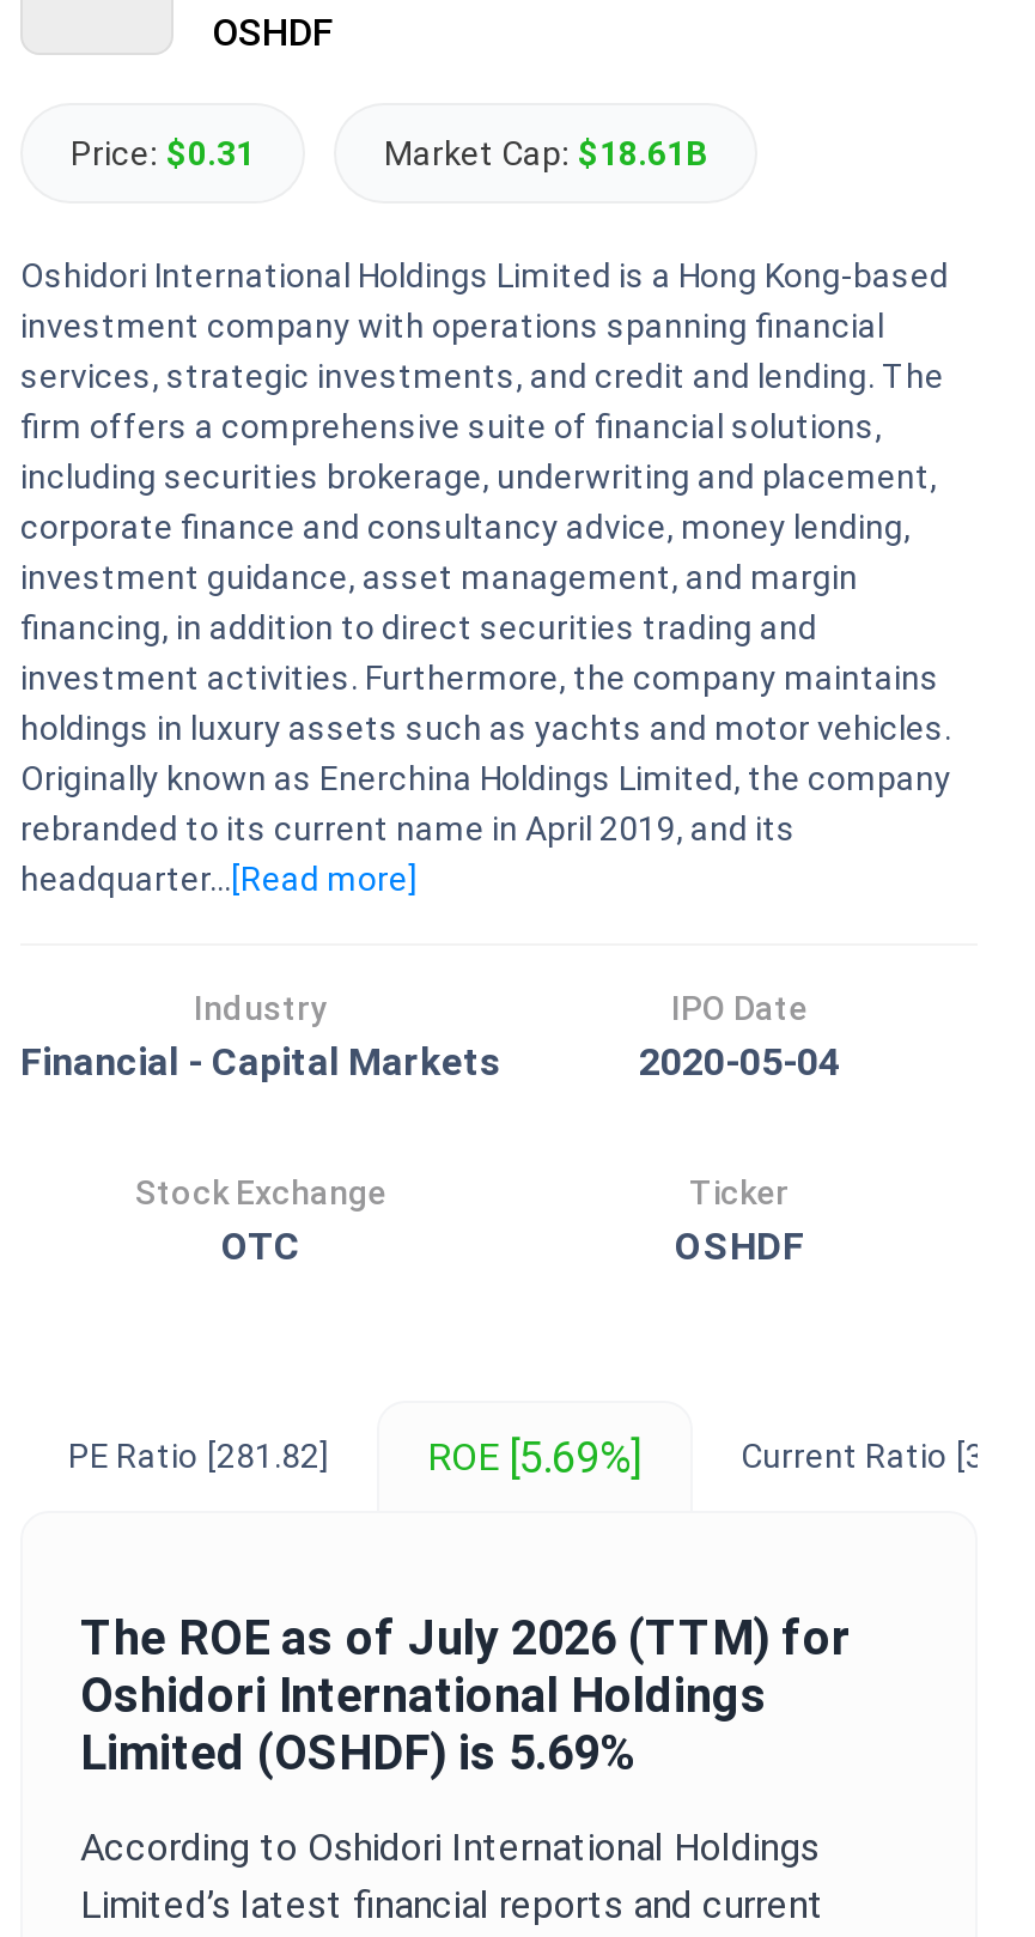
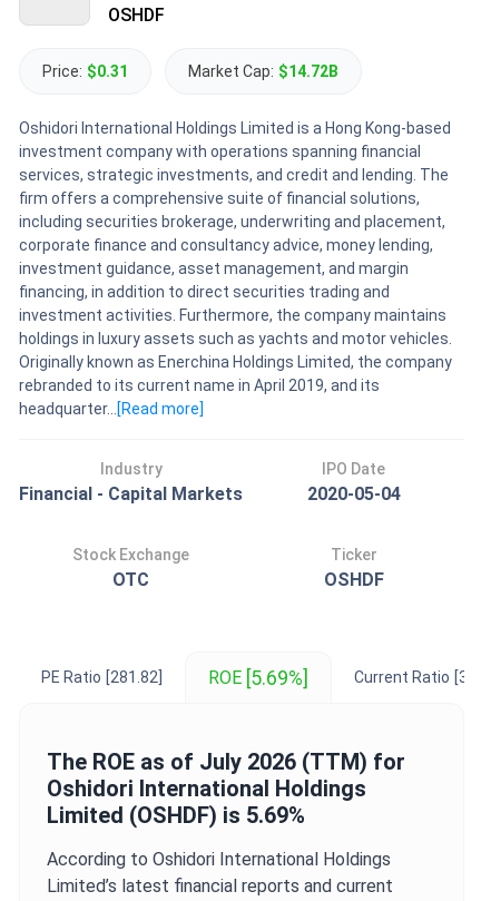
[384,134,707,172] Market Cap: $18.61B -> [188,62,338,80] Market Cap: $14.72B

